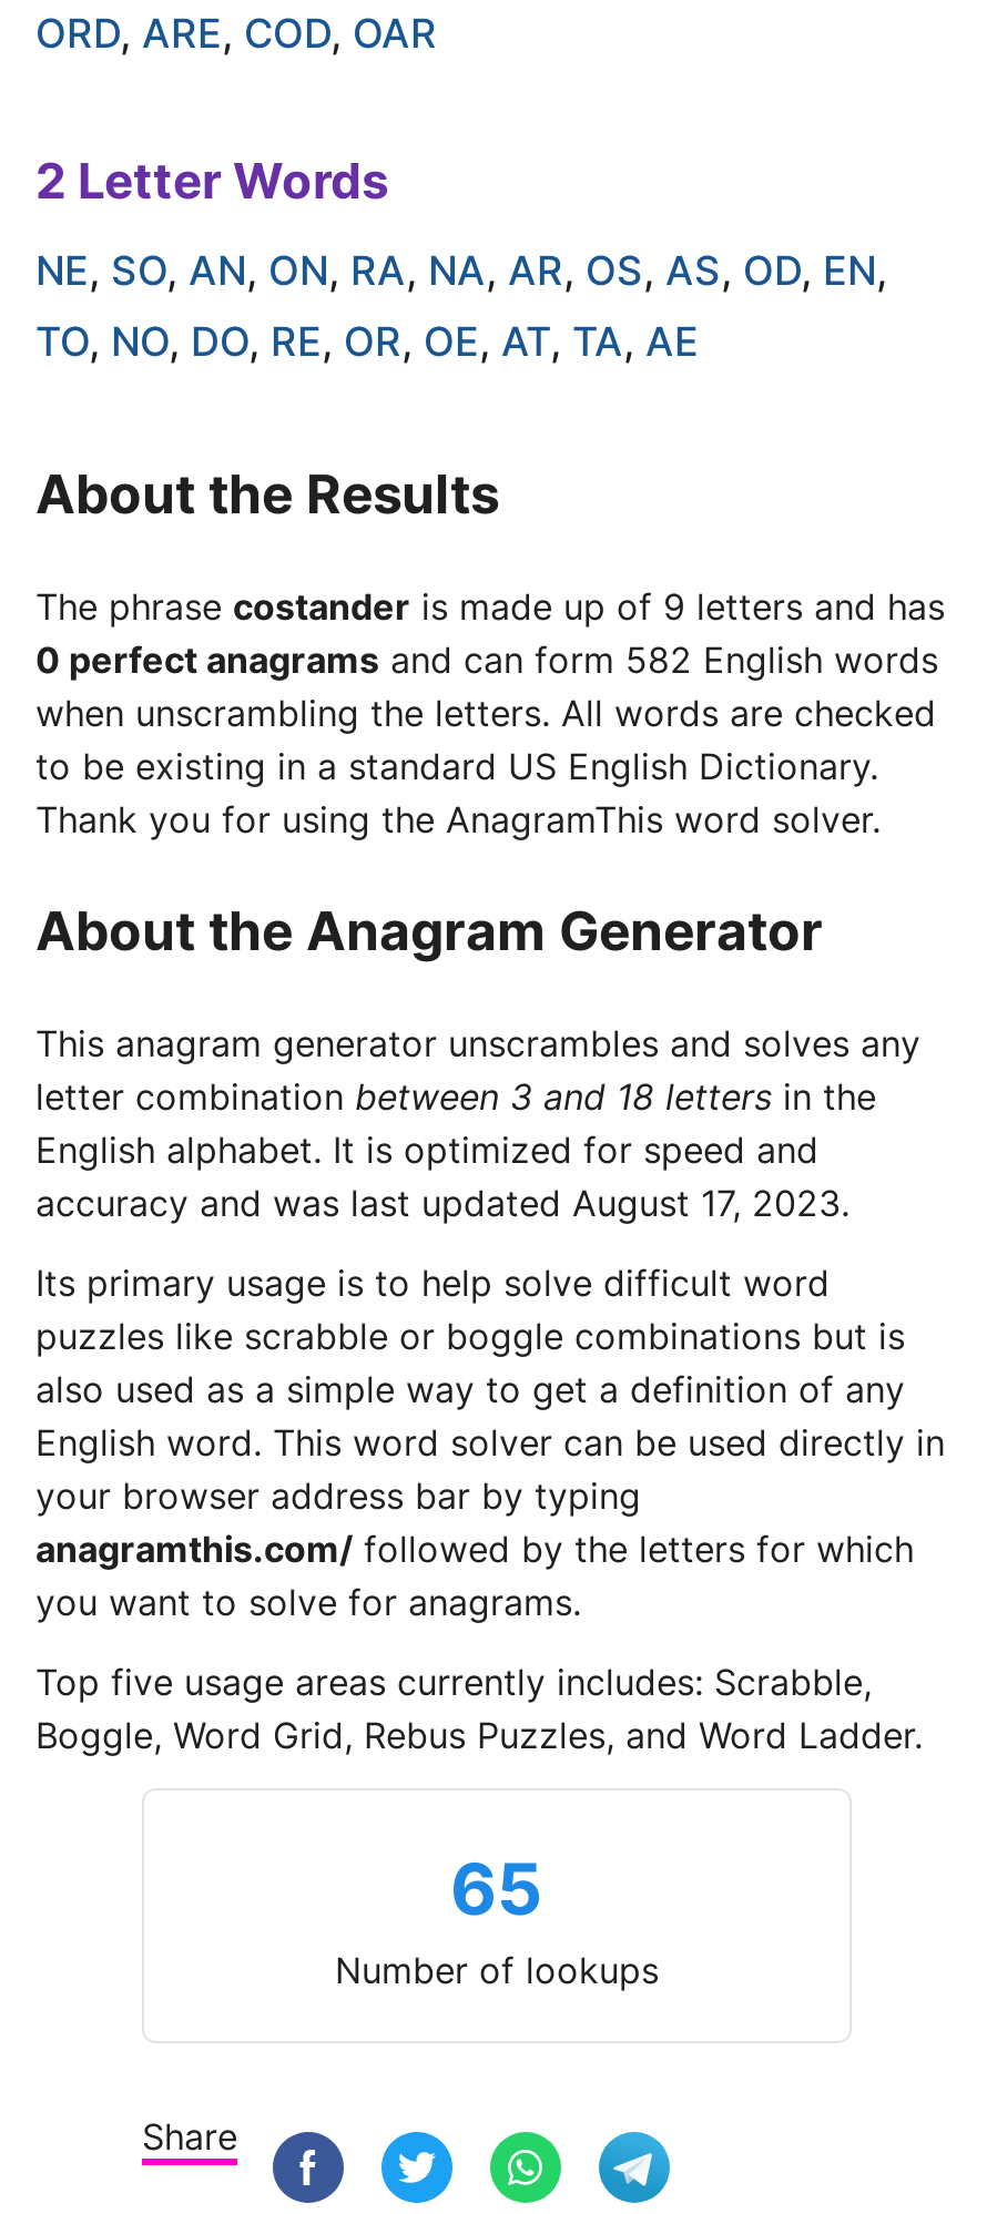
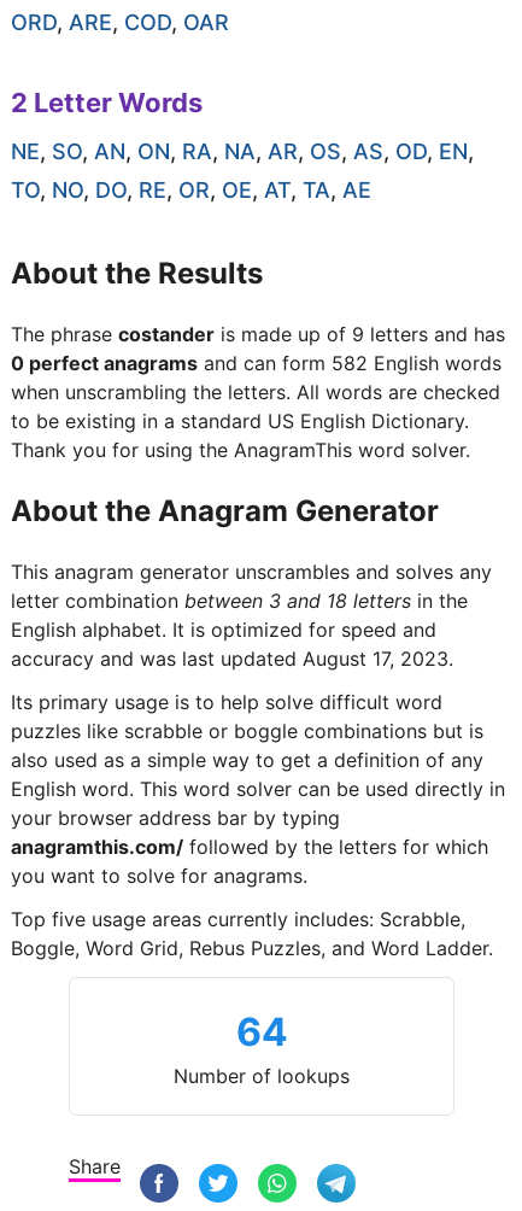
[450,1846,543,1933] 65 -> [236,1009,288,1056] 64

